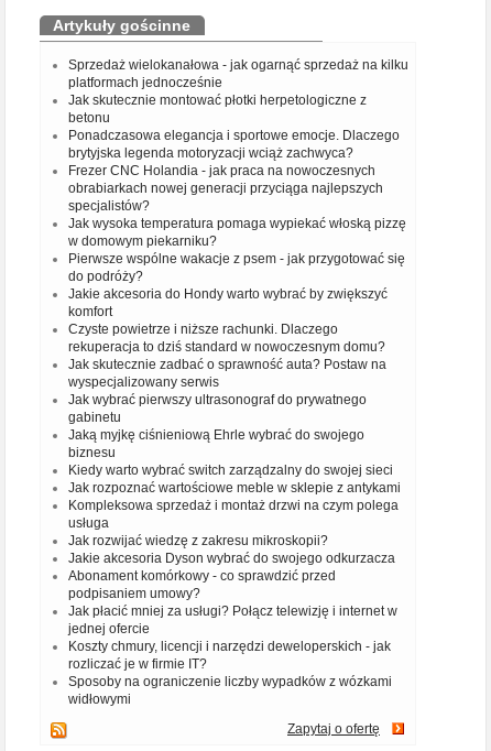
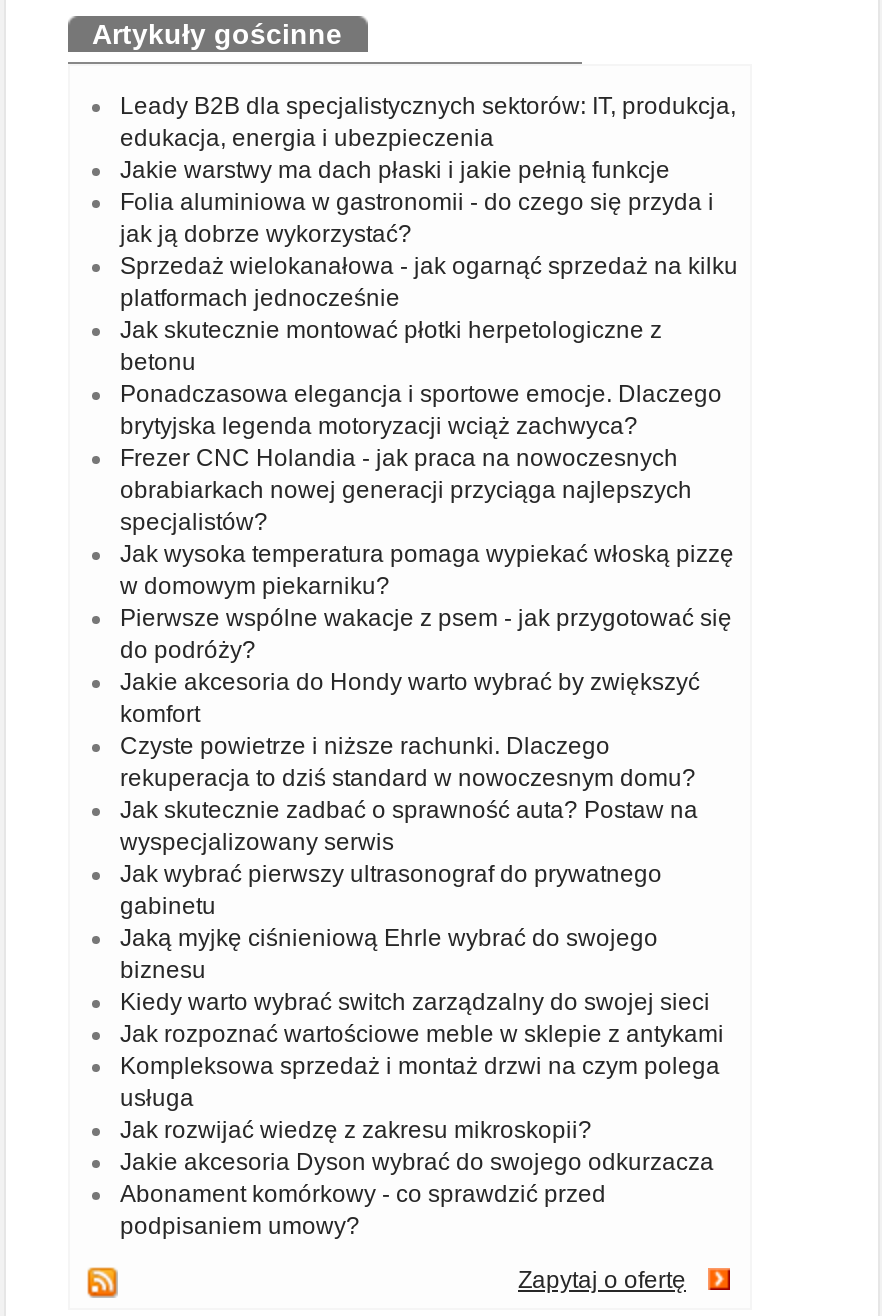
none -> [120,92,736,248] Leady B2B dla specjalistycznych sektorów: IT, produkcja, | edukacja, energia i ubezpieczenia | Jakie warstwy ma dach płaski i jakie pełnią funkcje | Folia aluminiowa w gastronomii - do czego się przyda i | jak ją dobrze wykorzystać?
moved [68,57,408,601] -> [120,252,738,1240]: Sprzedaż wielokanałowa - jak ogarnąć sprzedaż na kilku | platformach jednocześnie | Jak skutecznie montować płotki herpetologiczne z | ... | Abonament komórkowy - co sprawdzić przed | podpisaniem umowy?
[68,603,397,707] Jak płacić mniej za usługi? Połącz telewizję i internet w | jednej ofercie | Koszty chmury, licencji i narzędzi deweloperskich - jak | rozliczać je w firmie IT? | Sposoby na ograniczenie liczby wypadków z wózkami | widłowymi -> none

